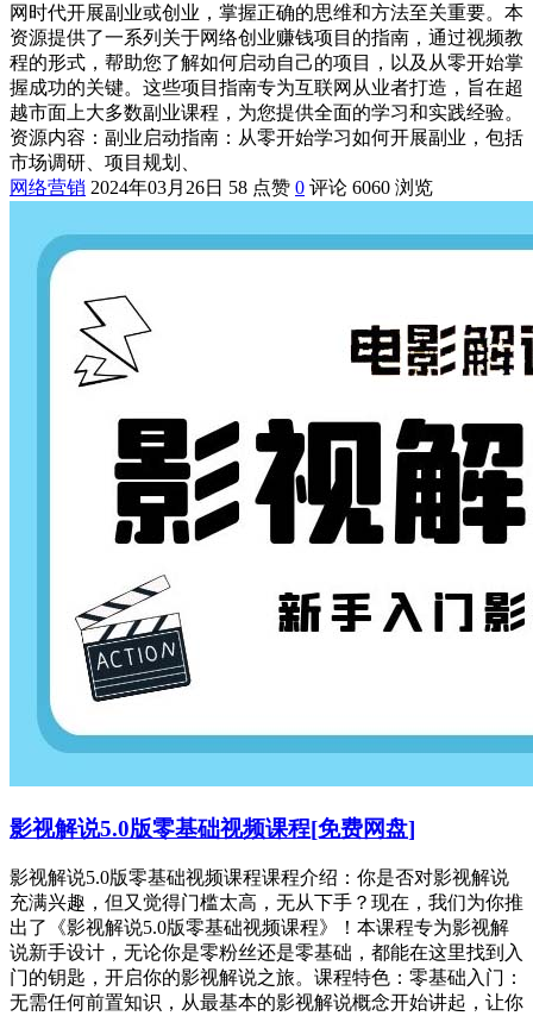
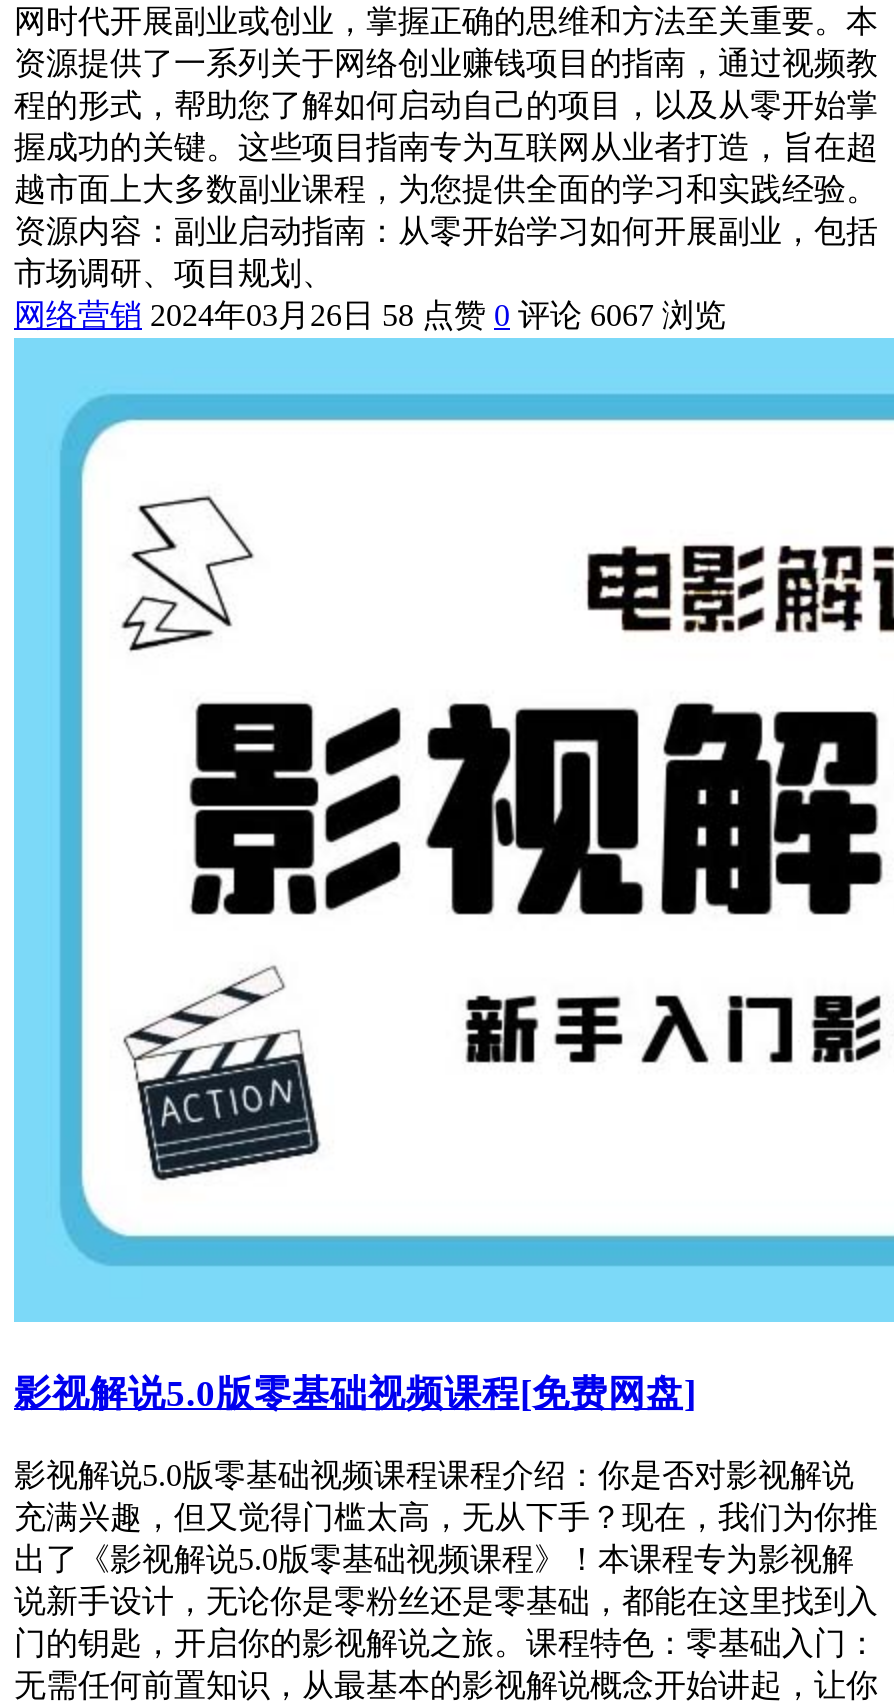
[10,177,433,197] 网络营销 2024年03月26日 58 点赞 0评论 6060 浏览 -> [14,298,726,332] 网络营销 2024年03月26日 58 点赞 0评论 6067 浏览

